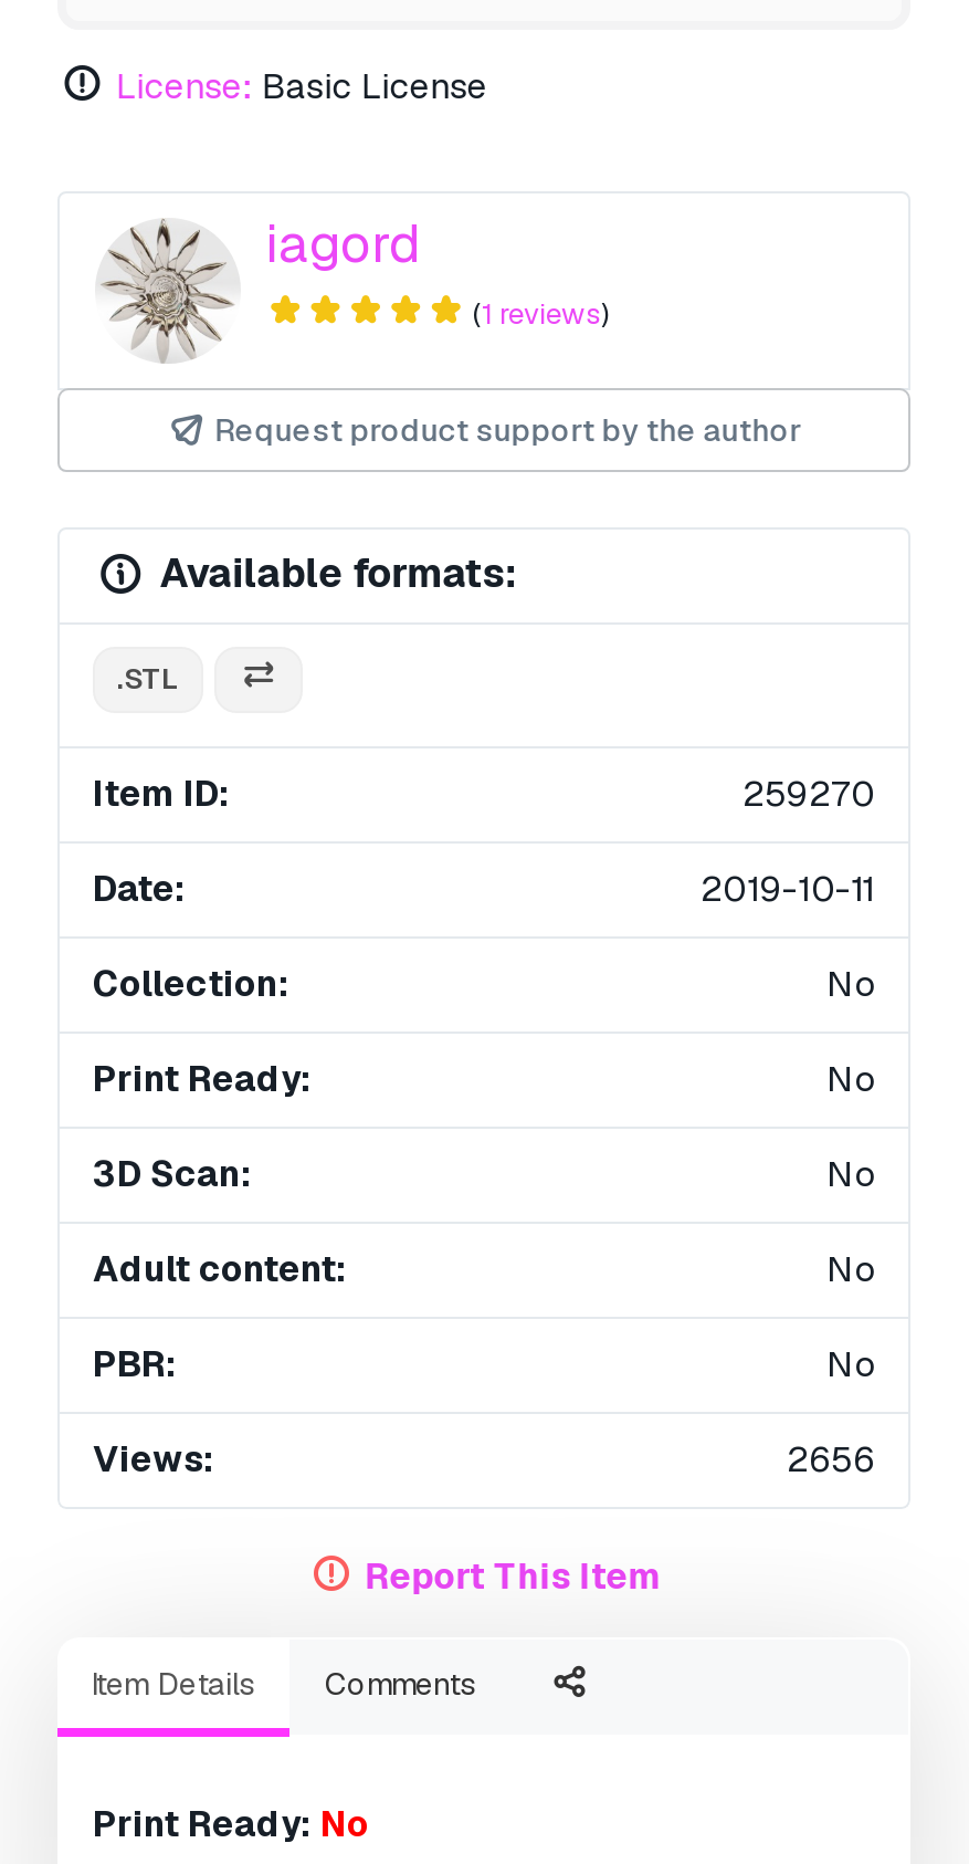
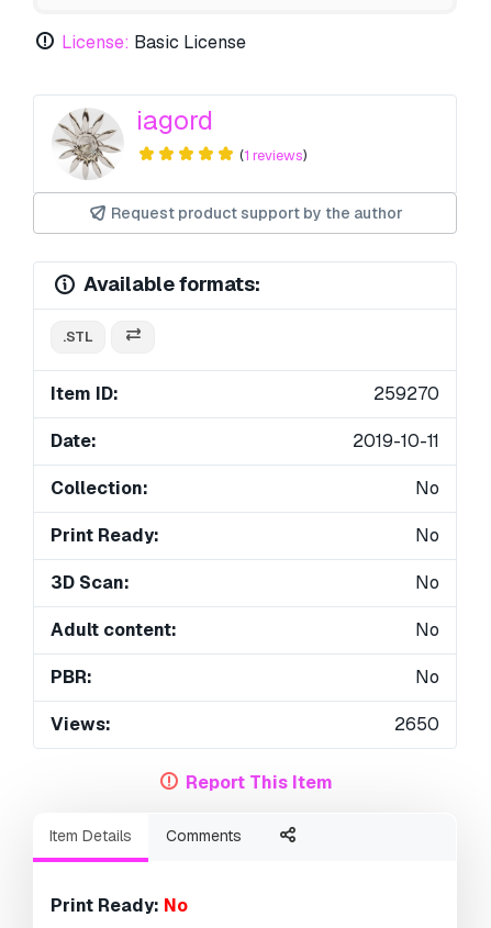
[787,1436,875,1483] 2656 -> [394,713,439,736] 2650

